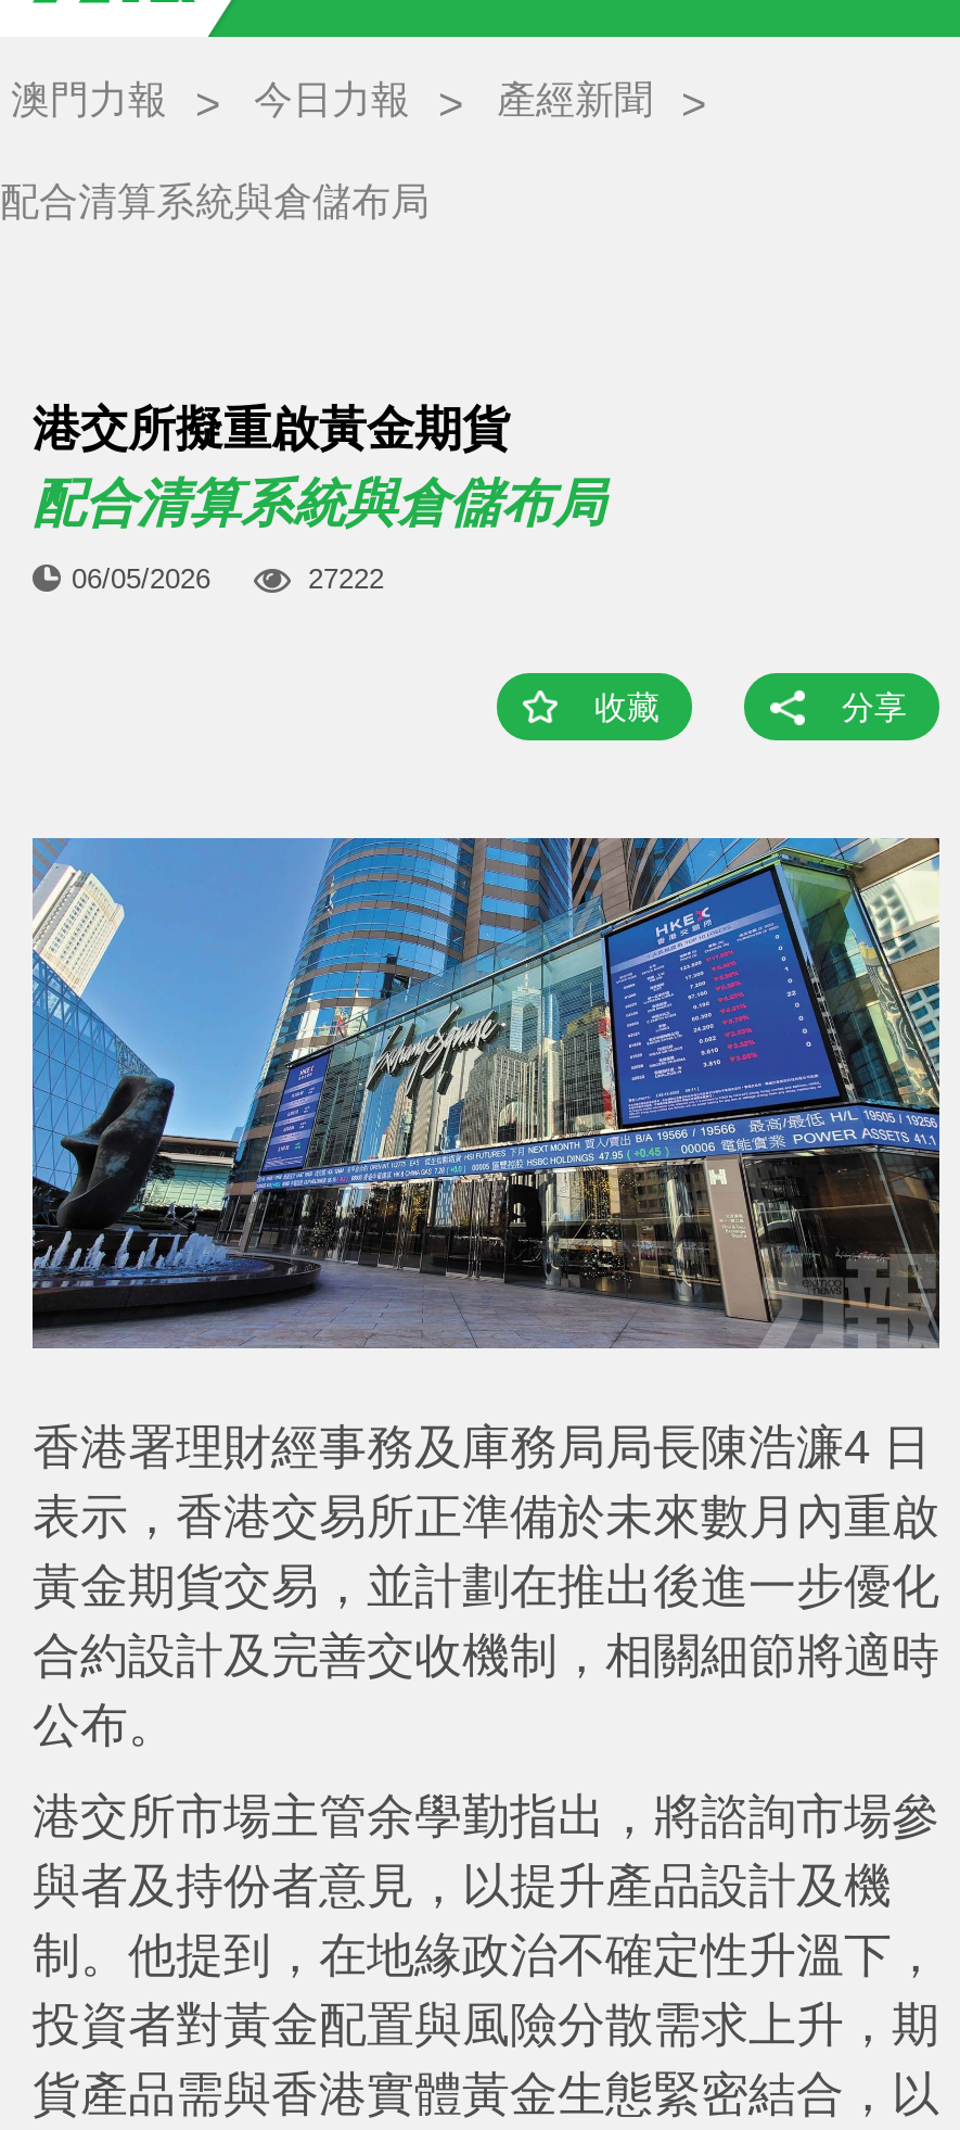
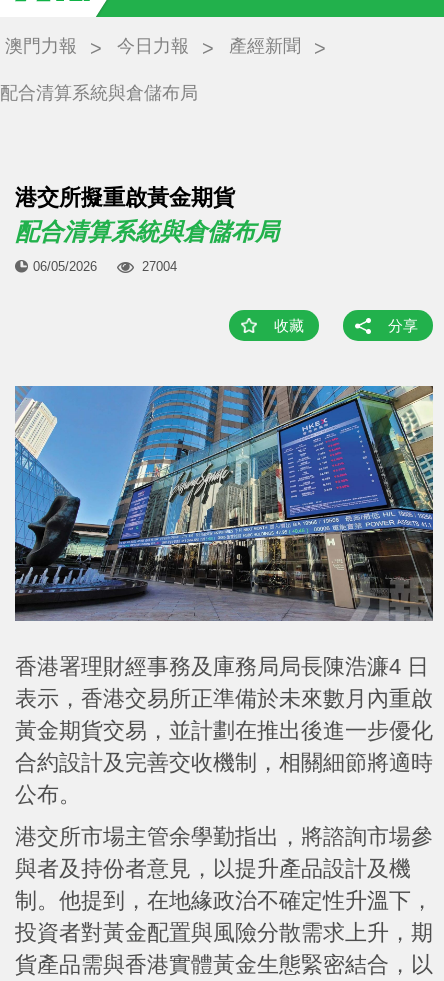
[308,562,384,595] 27222 -> [142,259,177,274] 27004

